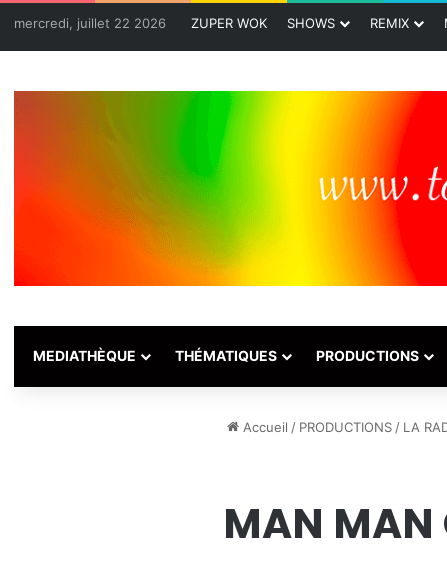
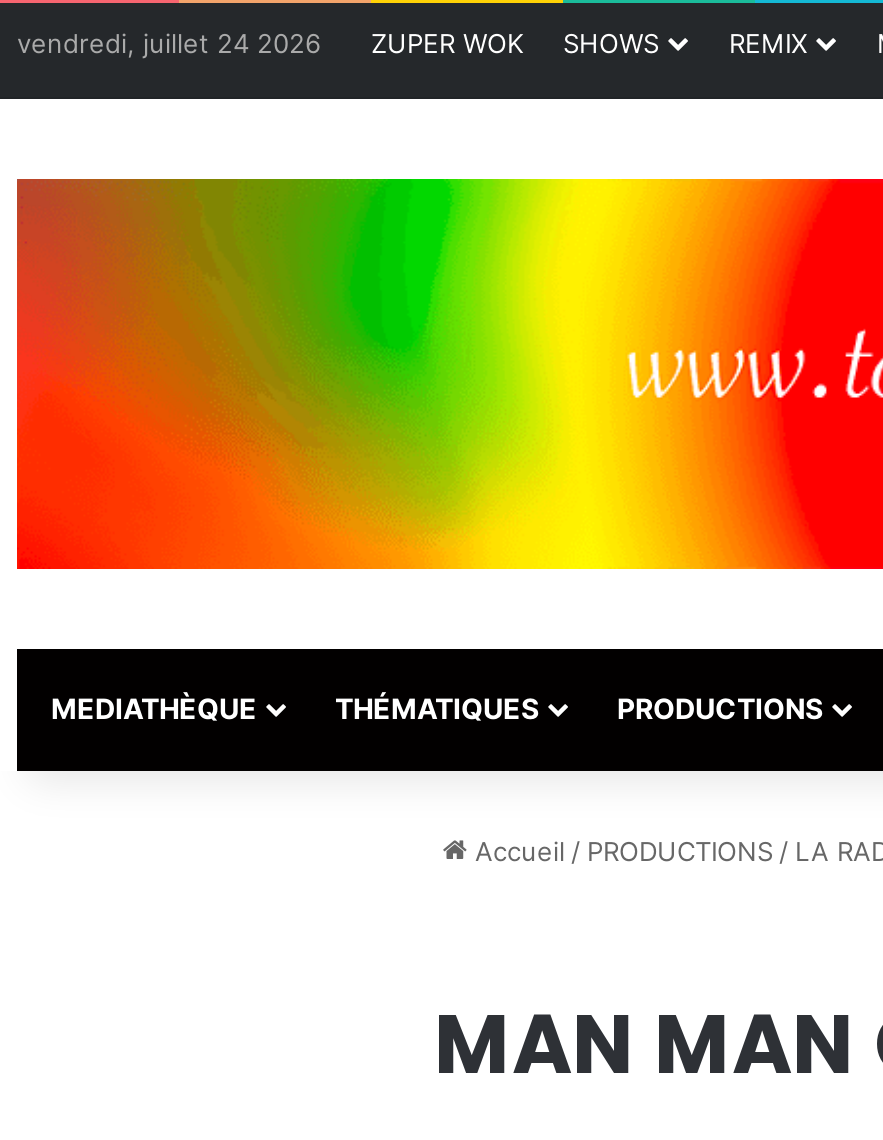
[14,15,166,31] mercredi, juillet 22 2026 -> [17,27,321,59] vendredi, juillet 24 2026

